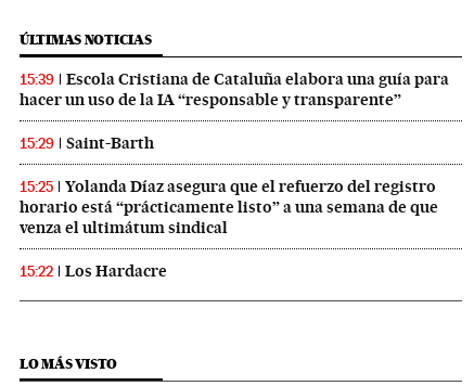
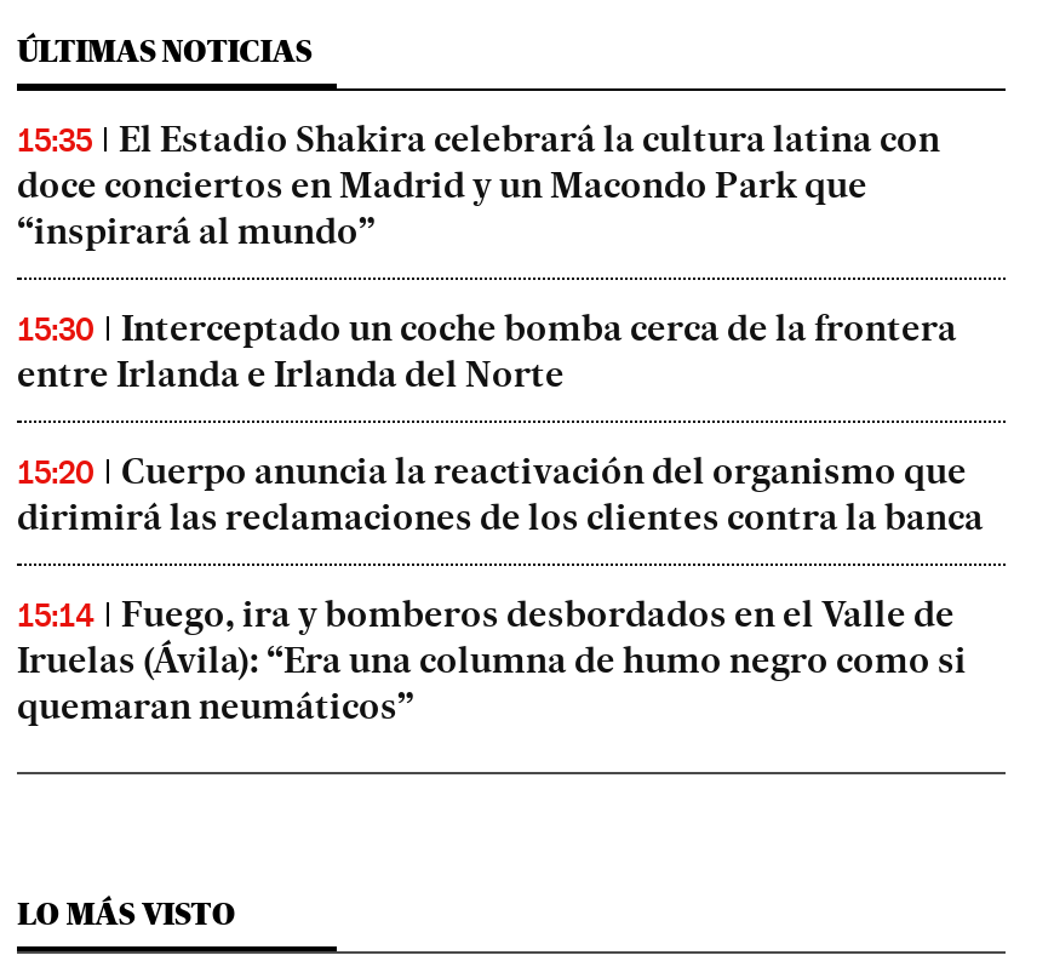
[20,70,449,110] 15:39 | Escola Cristiana de Cataluña elabora una guía para | hacer un uso de la IA “responsable y transparente” -> [17,118,940,254] 15:35 | El Estadio Shakira celebrará la cultura latina con | doce conciertos en Madrid y un Macondo Park que | “inspirará al mundo”
[20,134,154,153] 15:29 | Saint-Barth -> [17,307,957,397] 15:30 | Interceptado un coche bomba cerca de la frontera | entre Irlanda e Irlanda del Norte
[20,177,438,238] 15:25 | Yolanda Díaz asegura que el refuerzo del registro | horario está “prácticamente listo” a una semana de que | venza el ultimátum sindical -> [17,450,984,540] 15:20 | Cuerpo anuncia la reactivación del organismo que | dirimirá las reclamaciones de los clientes contra la banca
[20,262,167,281] 15:22 | Los Hardacre -> [17,593,967,729] 15:14 | Fuego, ira y bomberos desbordados en el Valle de | Iruelas (Ávila): “Era una columna de humo negro como si | quemaran neumáticos”

